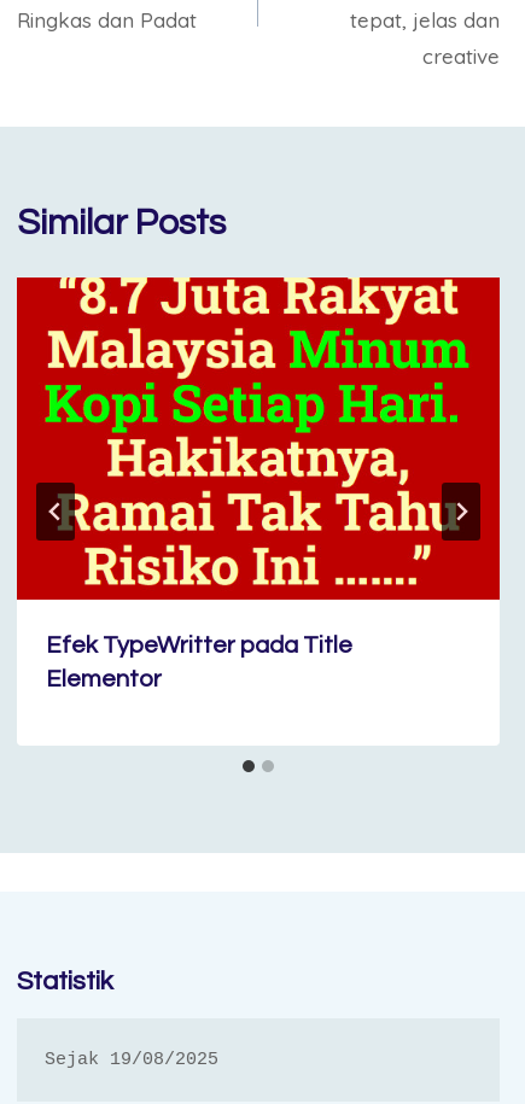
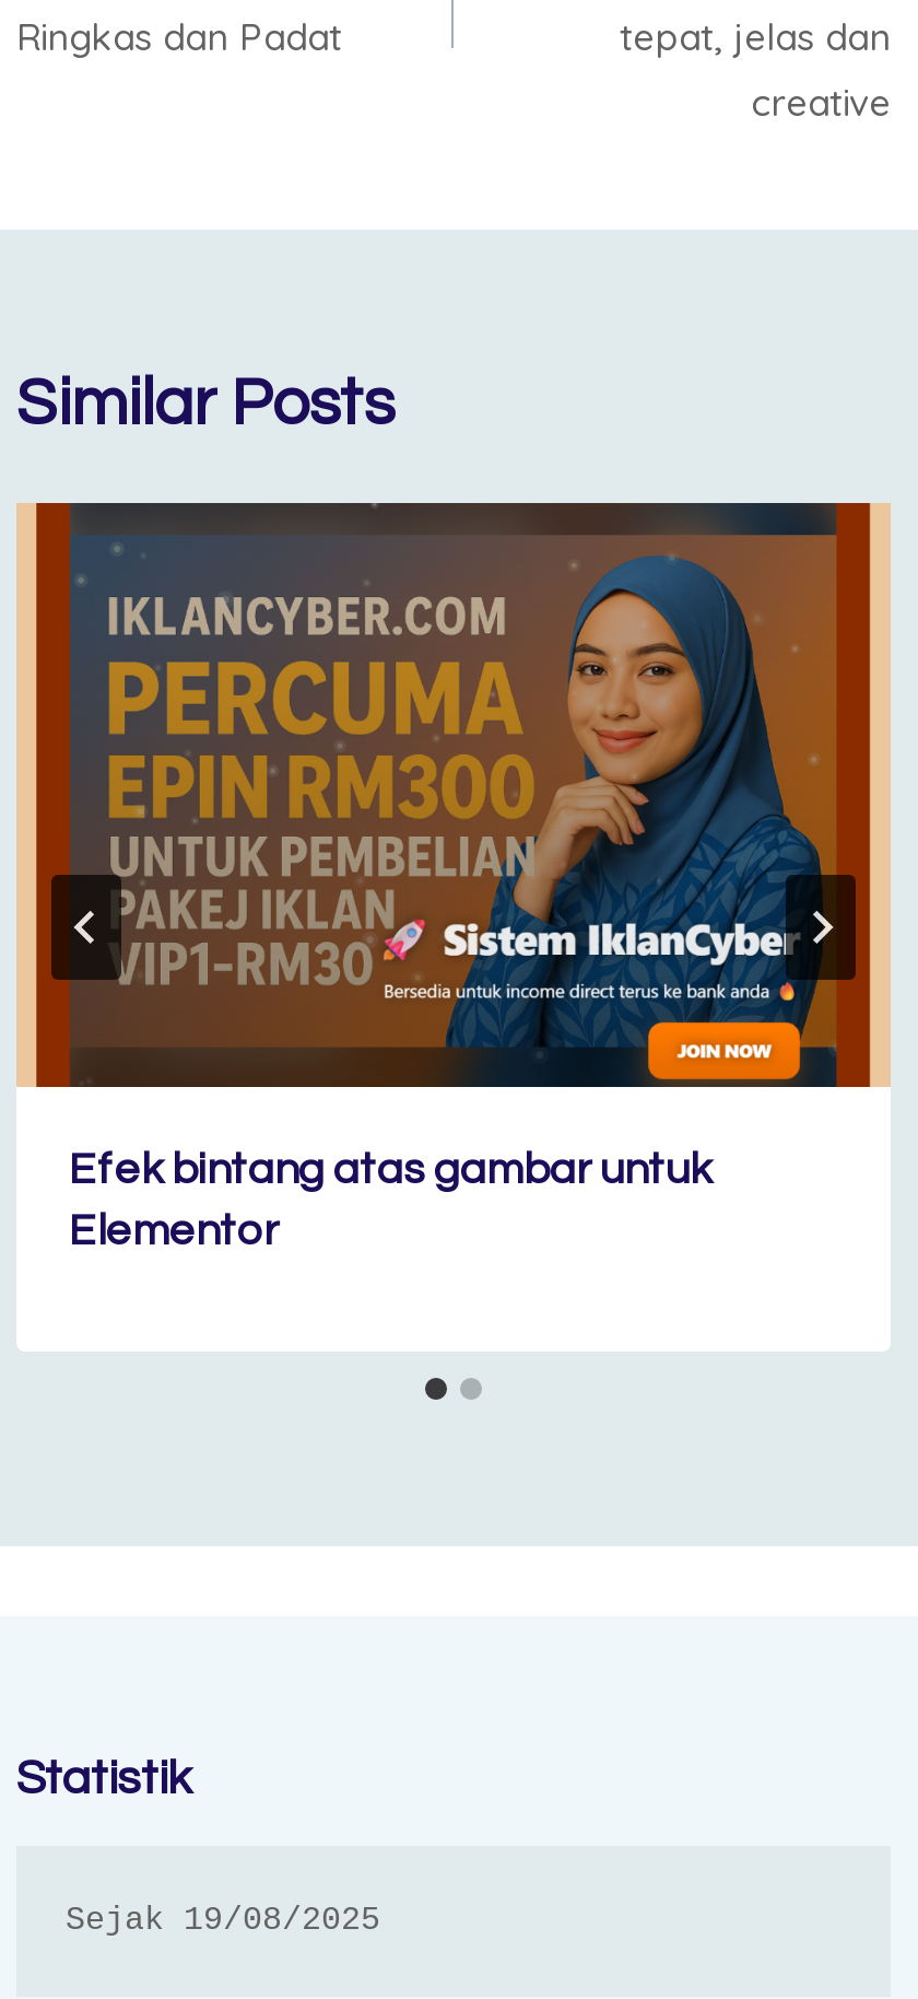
[16,276,501,657] [image] | Efek TypeWritter pada Title -> [16,501,891,1191] [image] | Efek bintang atas gambar untuk

